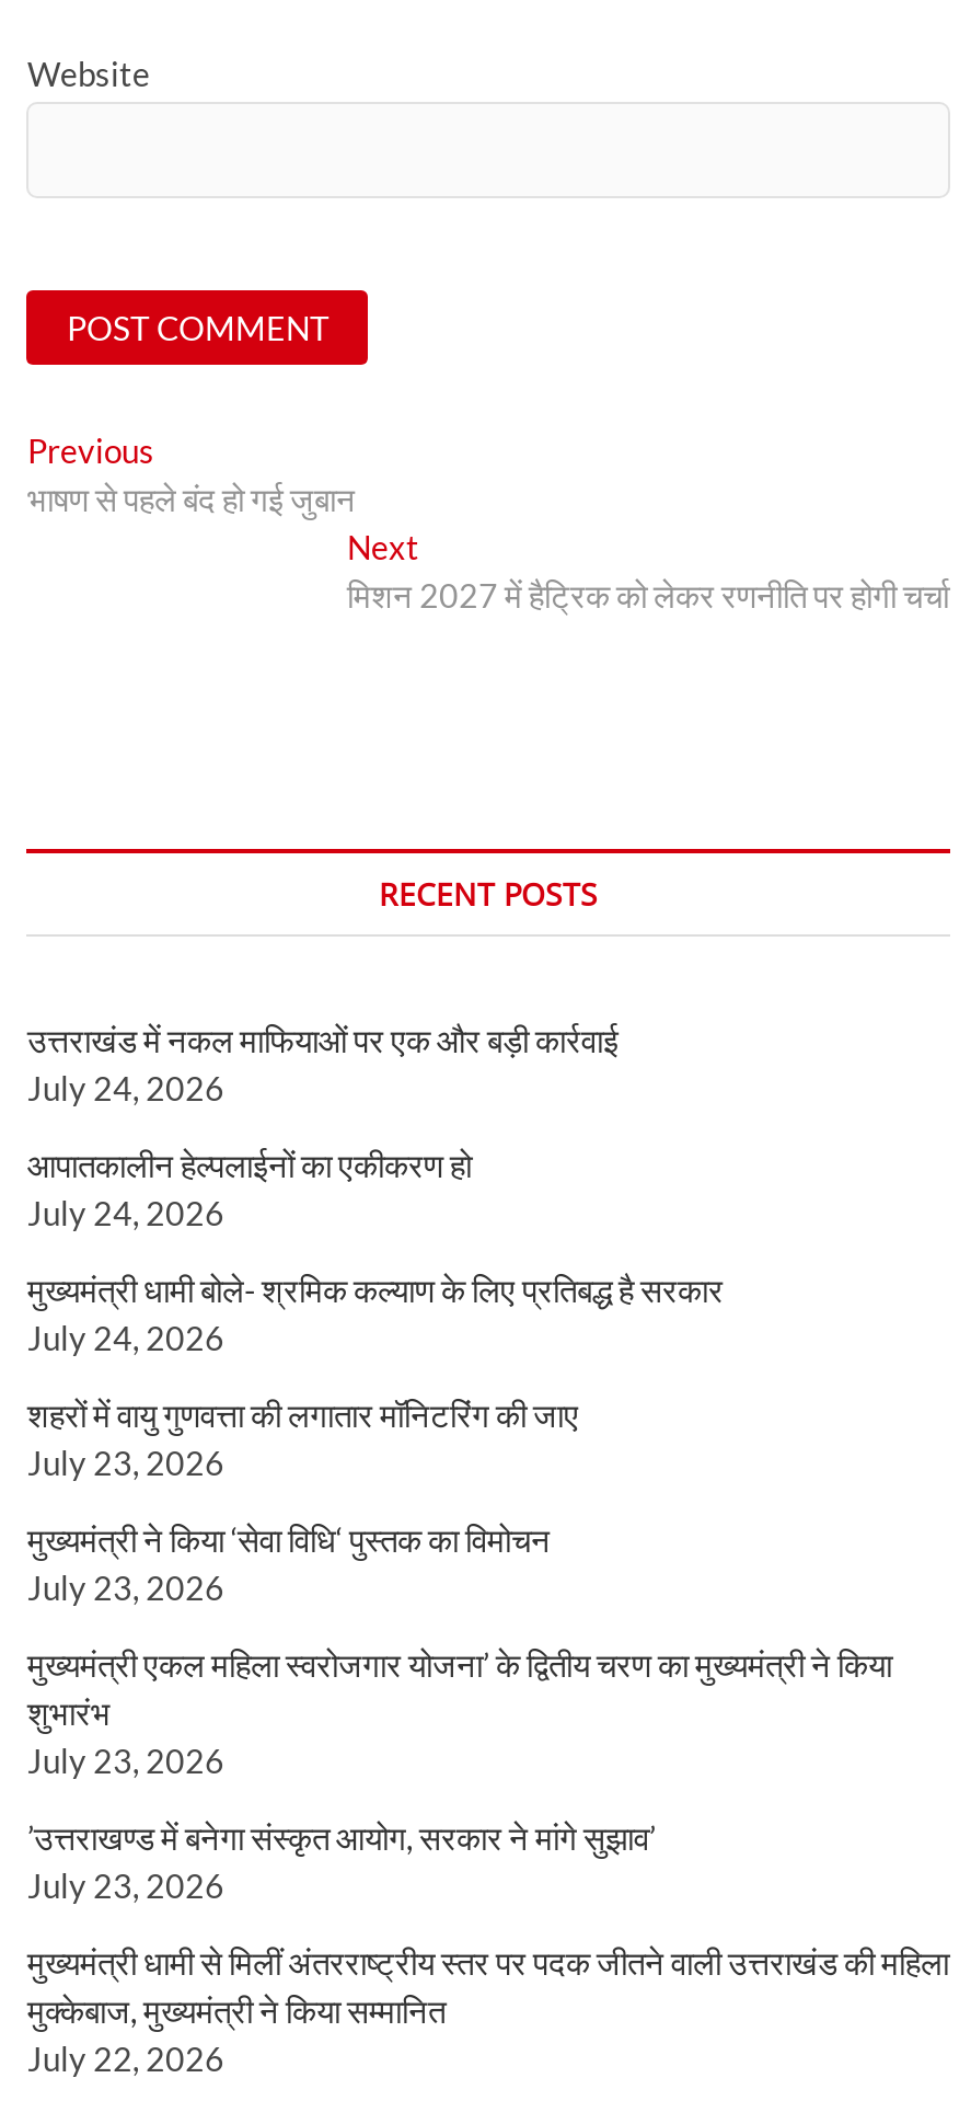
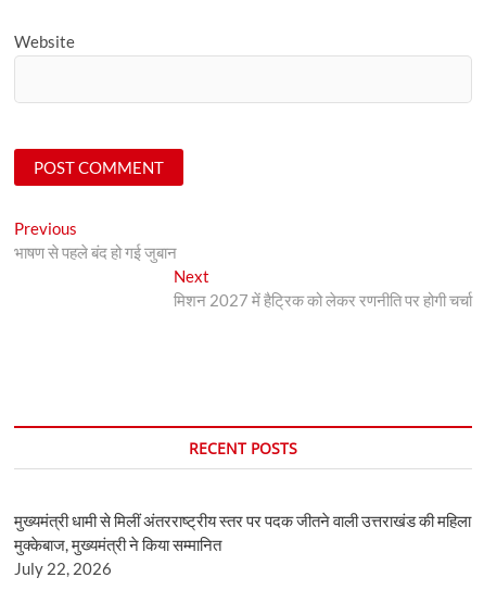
[27,1019,892,1904] उत्तराखंड में नकल माफियाओं पर एक और बड़ी कार्रवाई | July 24, 2026 | आपातकालीन हेल्पलाईनों का एकीकरण हो | July 24, 2026 | मुख्यमंत्री धामी बोले- श्रमिक कल्याण के लिए प्रतिबद्ध है सरकार | July 24, 2026 | शहरों में वायु गुणवत्ता की लगातार मॉनिटरिंग की जाए | July 23, 2026 | मुख्यमंत्री ने किया ‘सेवा विधि‘ पुस्तक का विमोचन | July 23, 2026 | मुख्यमंत्री एकल महिला स्वरोजगार योजना’ के द्वितीय चरण का मुख्यमंत्री ने किया | शुभारंभ | July 23, 2026 | ’उत्तराखण्ड में बनेगा संस्कृत आयोग, सरकार ने मांगे सुझाव’ | July 23, 2026 -> none

